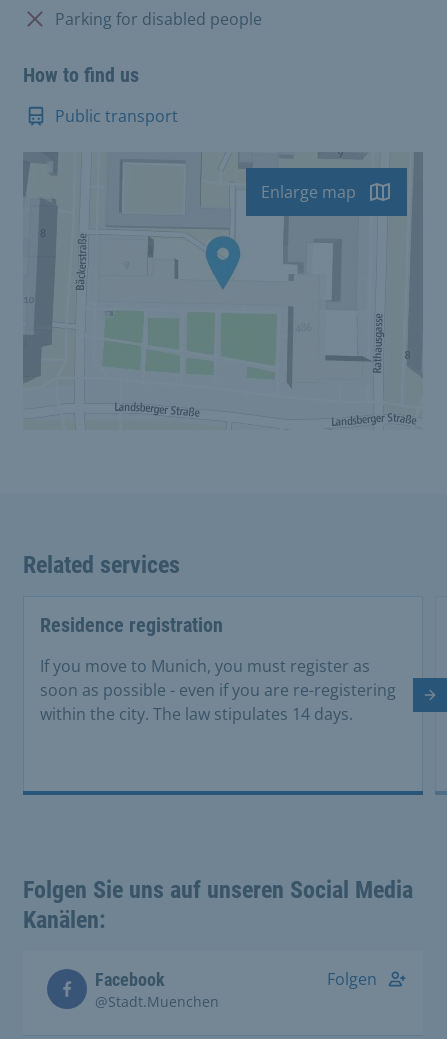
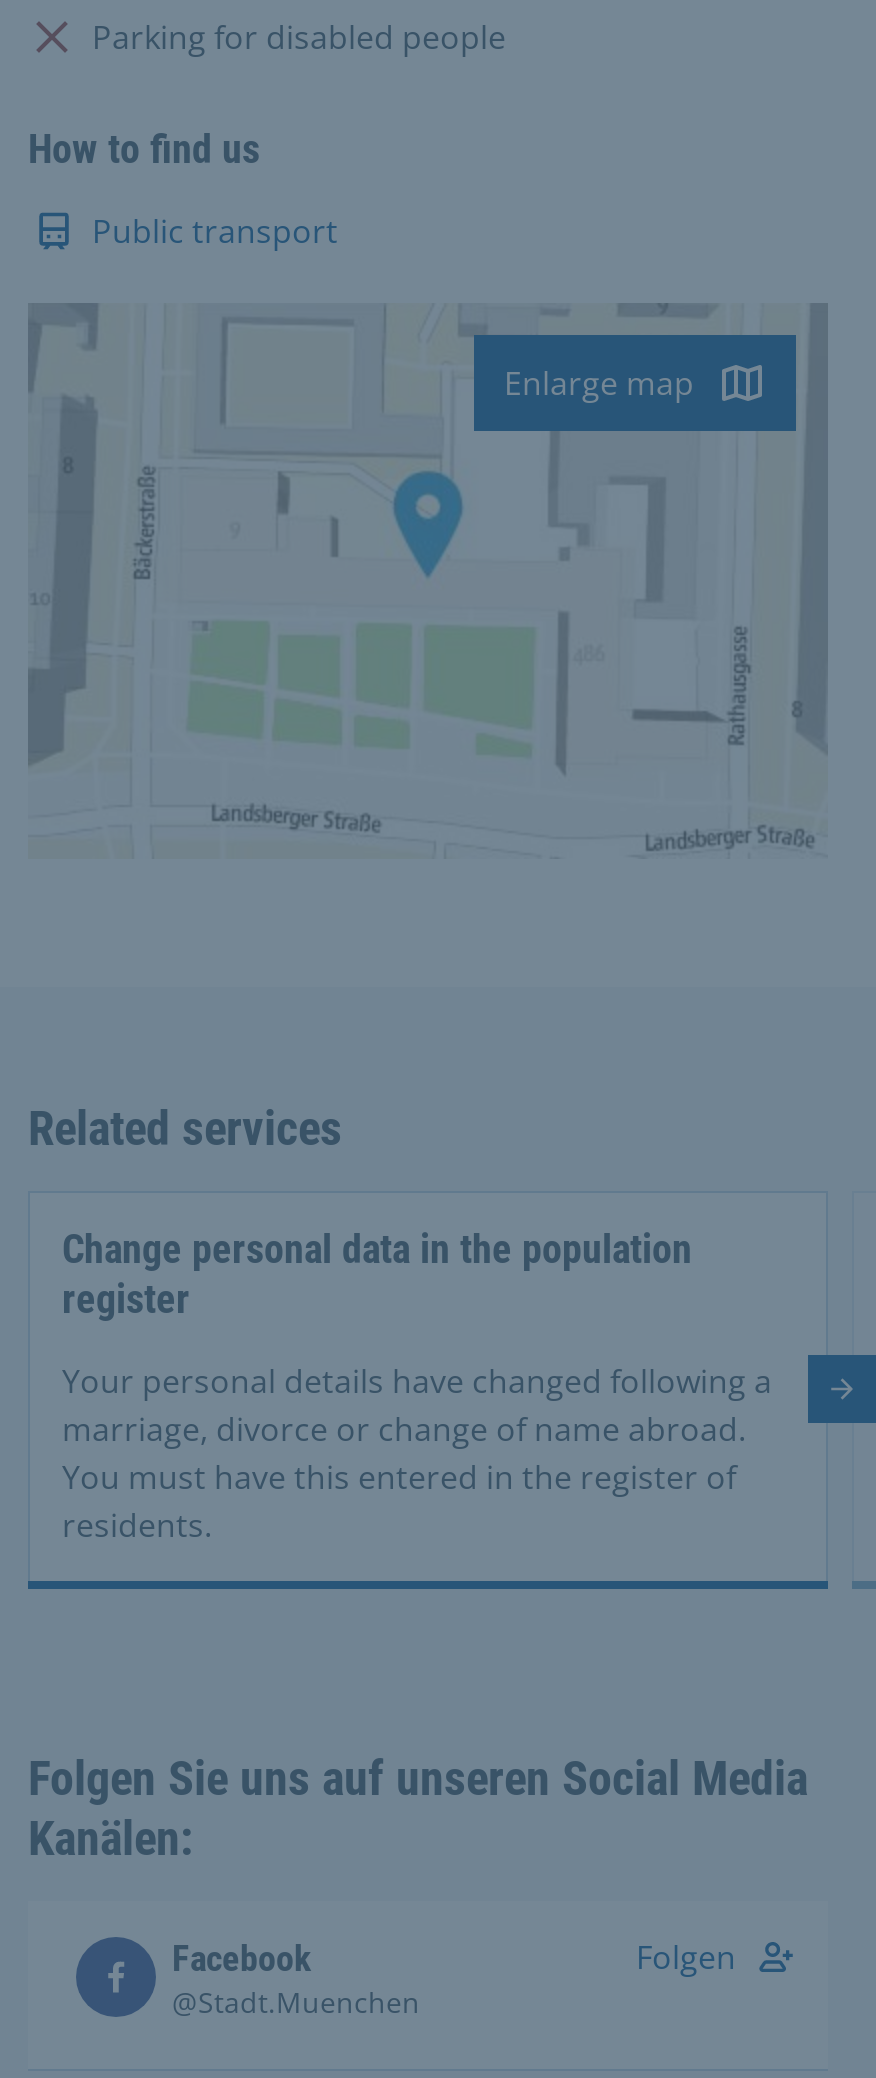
[40,612,223,636] Residence registration -> [62,1224,692,1322] Change personal data in the population | register
[40,654,396,724] If you move to Munich, you must register as | soon as possible - even if you are re-registering | within the city. The law stipulates 14 days. -> [62,1358,772,1546] Your personal details have changed following a | marriage, divorce or change of name abroad. | You must have this entered in the register of | residents.

